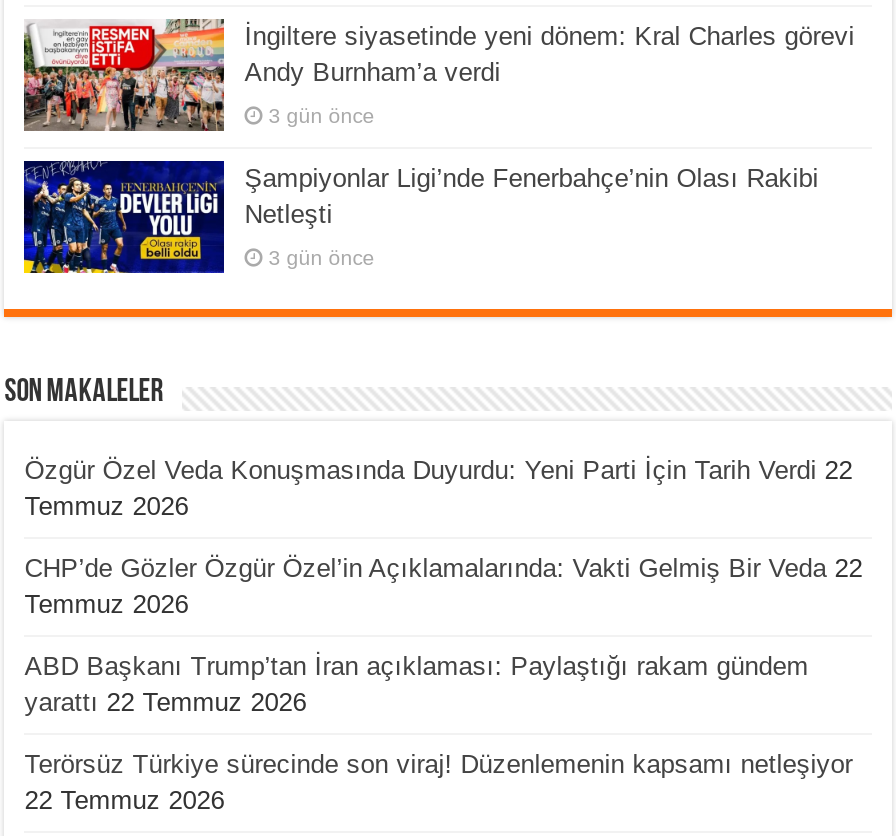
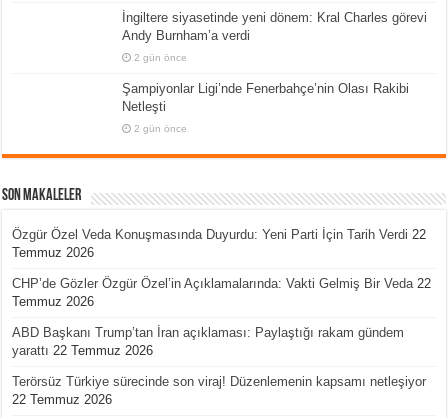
[22,17,226,133] [image] -> none
[268,104,374,126] 3 gün önce -> [134,52,187,63] 2 gün önce
[22,159,226,275] [image] -> none
[268,246,374,268] 3 gün önce -> [134,123,187,134] 2 gün önce

